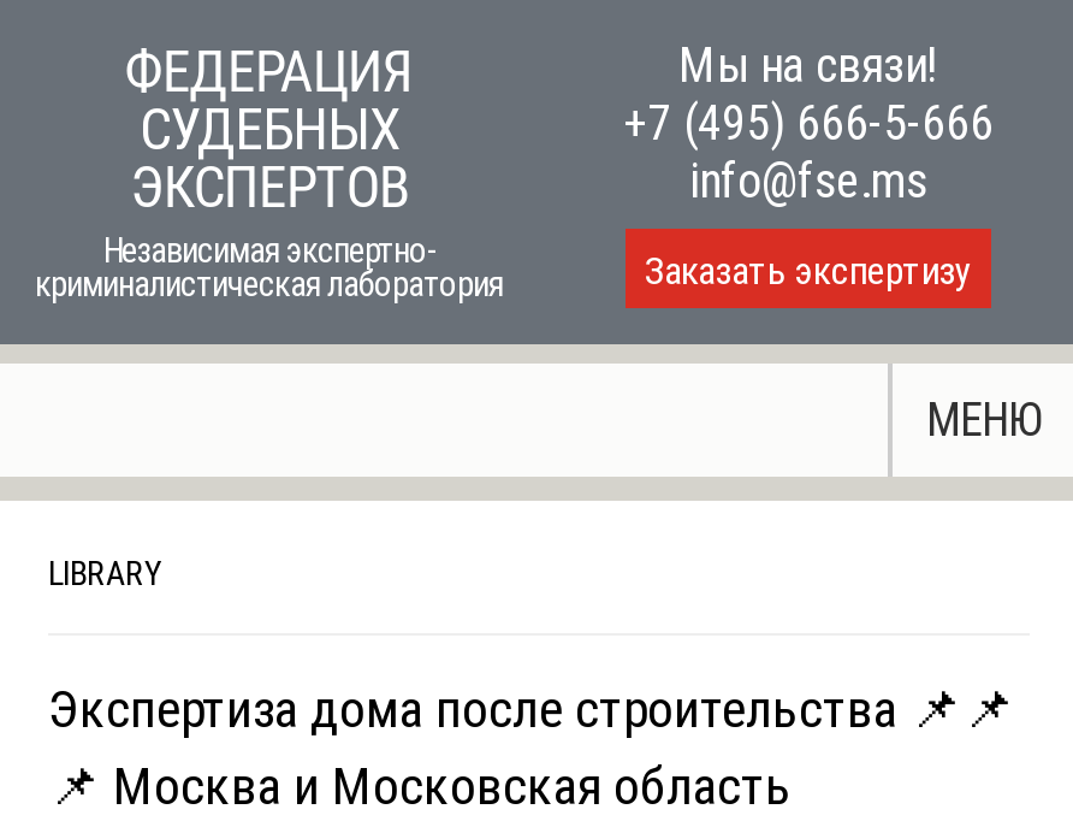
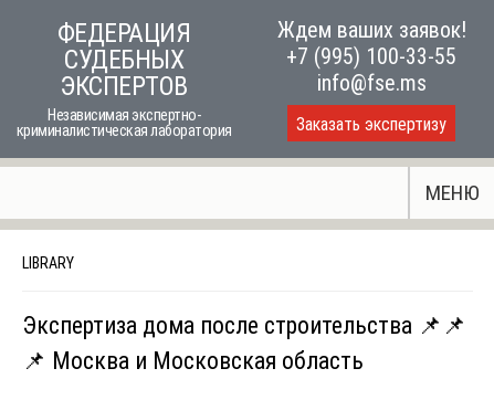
[623,36,994,152] Мы на связи! | +7 (495) 666-5-666 -> [277,17,466,70] Ждем ваших заявок! | +7 (995) 100-33-55

